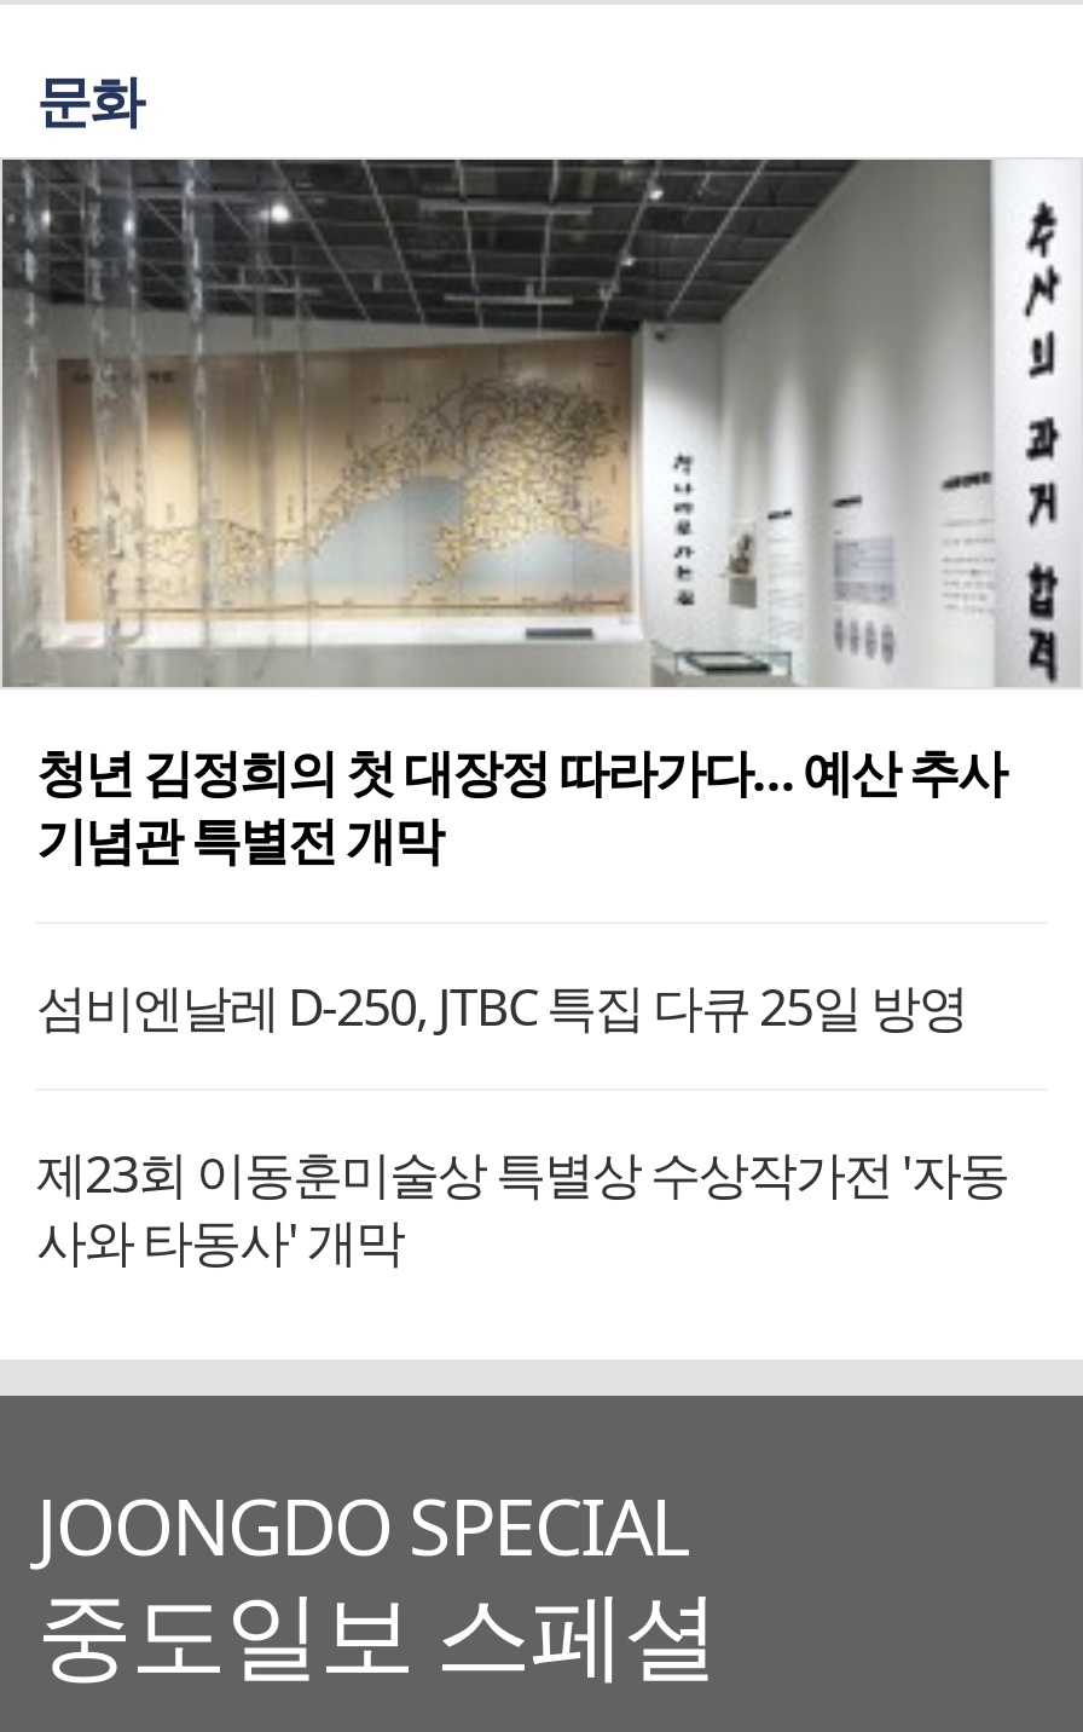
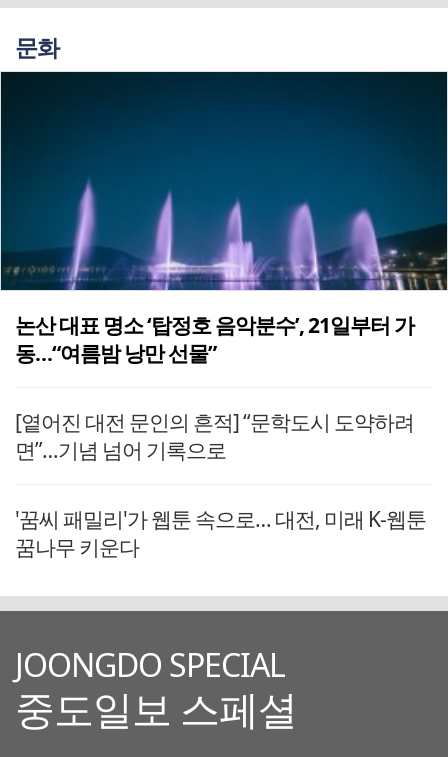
[7,157,1076,873] [image] | 청년 김정희의 첫 대장정 따라가다… 예산 추사 | 기념관 특별전 개막 -> [3,71,445,367] [image] | 논산 대표 명소 ‘탑정호 음악분수’, 21일부터 가 | 동…“여름밤 낭만 선물”
[36,972,967,1040] 섬비엔날레 D-250, JTBC 특집 다큐 25일 방영 -> [15,408,414,464] [옅어진 대전 문인의 흔적] “문학도시 도약하려 | 면”…기념 넘어 기록으로
[36,1139,1008,1274] 제23회 이동훈미술상 특별상 수상작가전 '자동 | 사와 타동사' 개막 -> [15,505,426,561] '꿈씨 패밀리'가 웹툰 속으로… 대전, 미래 K-웹툰 | 꿈나무 키운다

